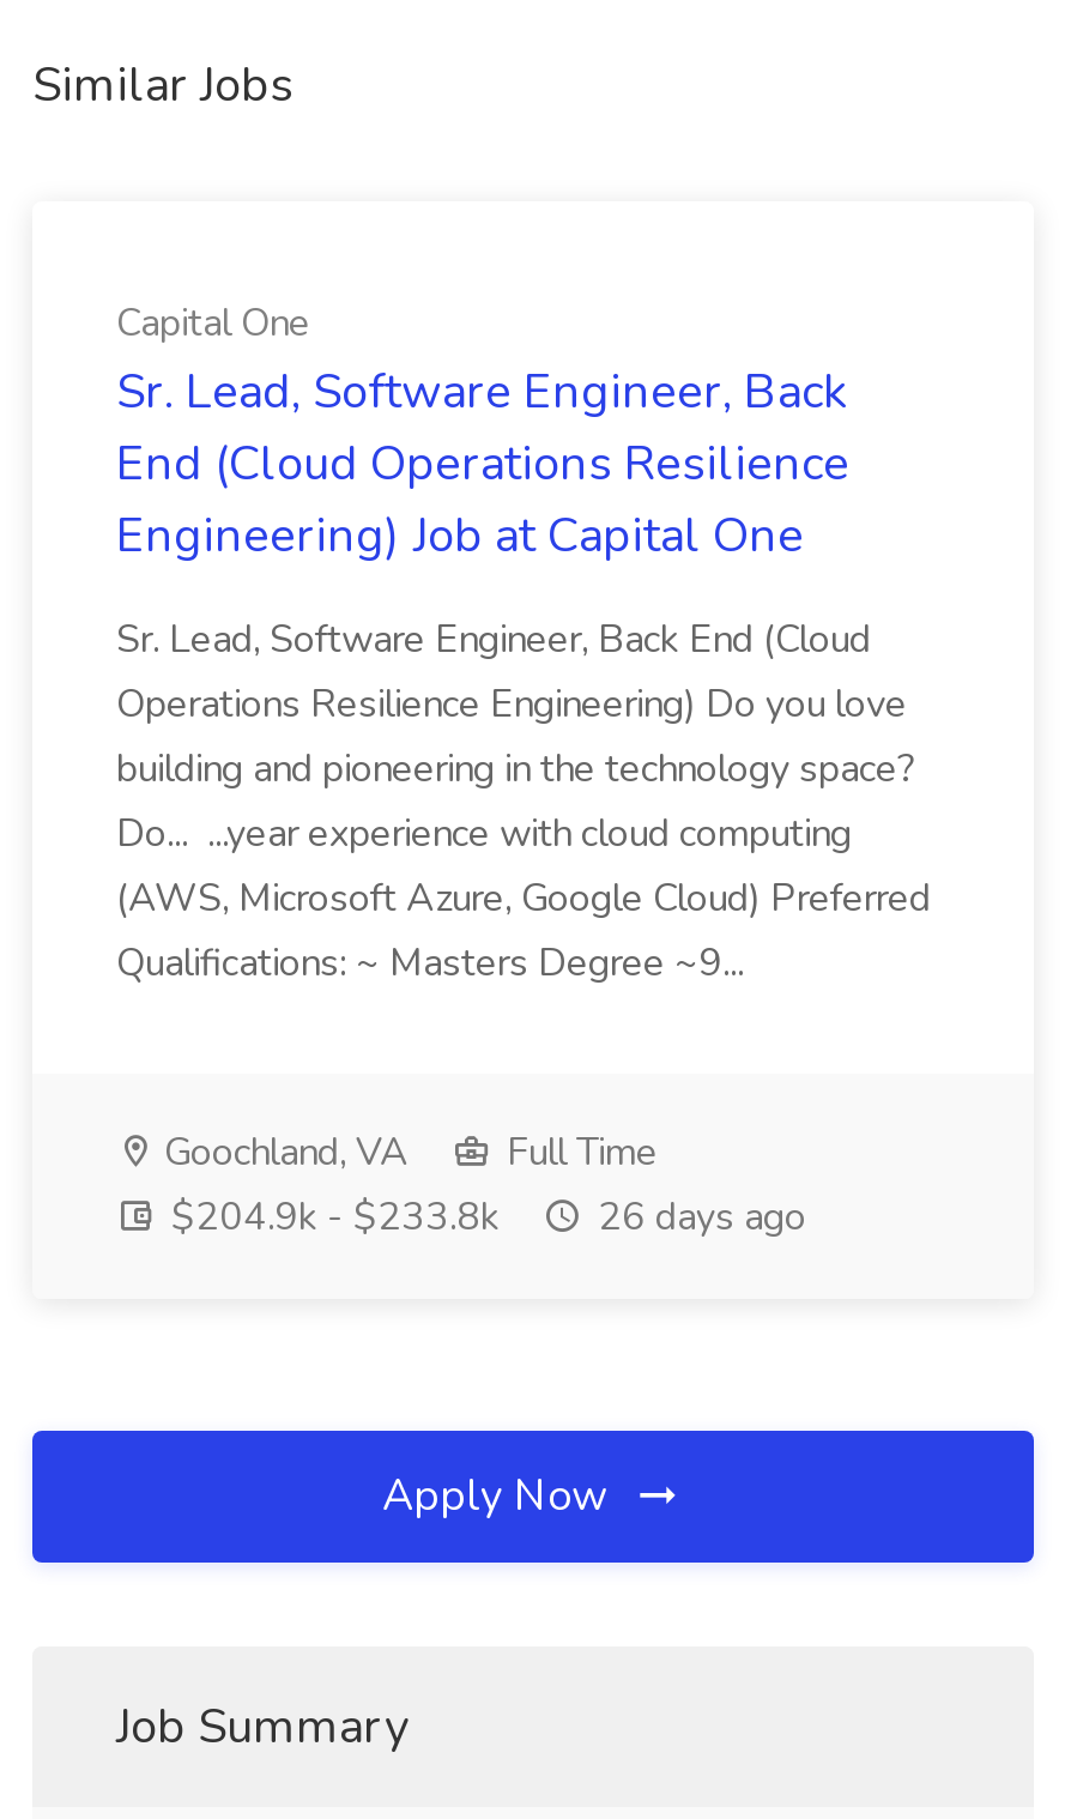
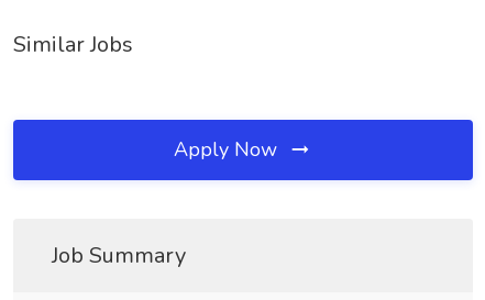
[116,297,931,990] Capital One | Sr. Lead, Software Engineer, Back | End (Cloud Operations Resilience | Engineering) Job at Capital One | Sr. Lead, Software Engineer, Back End (Cloud | Operations Resilience Engineering) Do you love | building and pioneering in the technology space? | Do... ...year experience with cloud computing | (AWS, Microsoft Azure, Google Cloud) Preferred | Qualifications: ~ Masters Degree ~9... -> none
[155,1126,806,1244] Goochland, VA | Full Time | $204.9k - $233.8k | 26 days ago -> none

